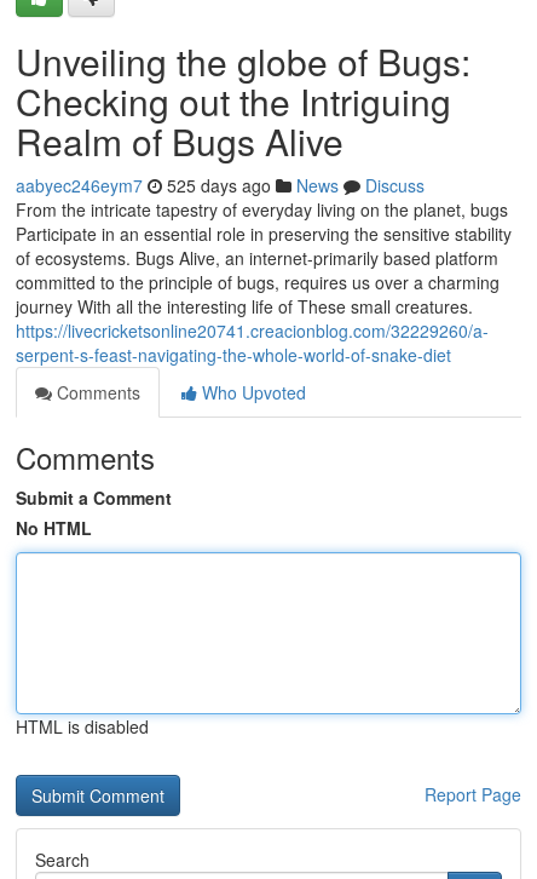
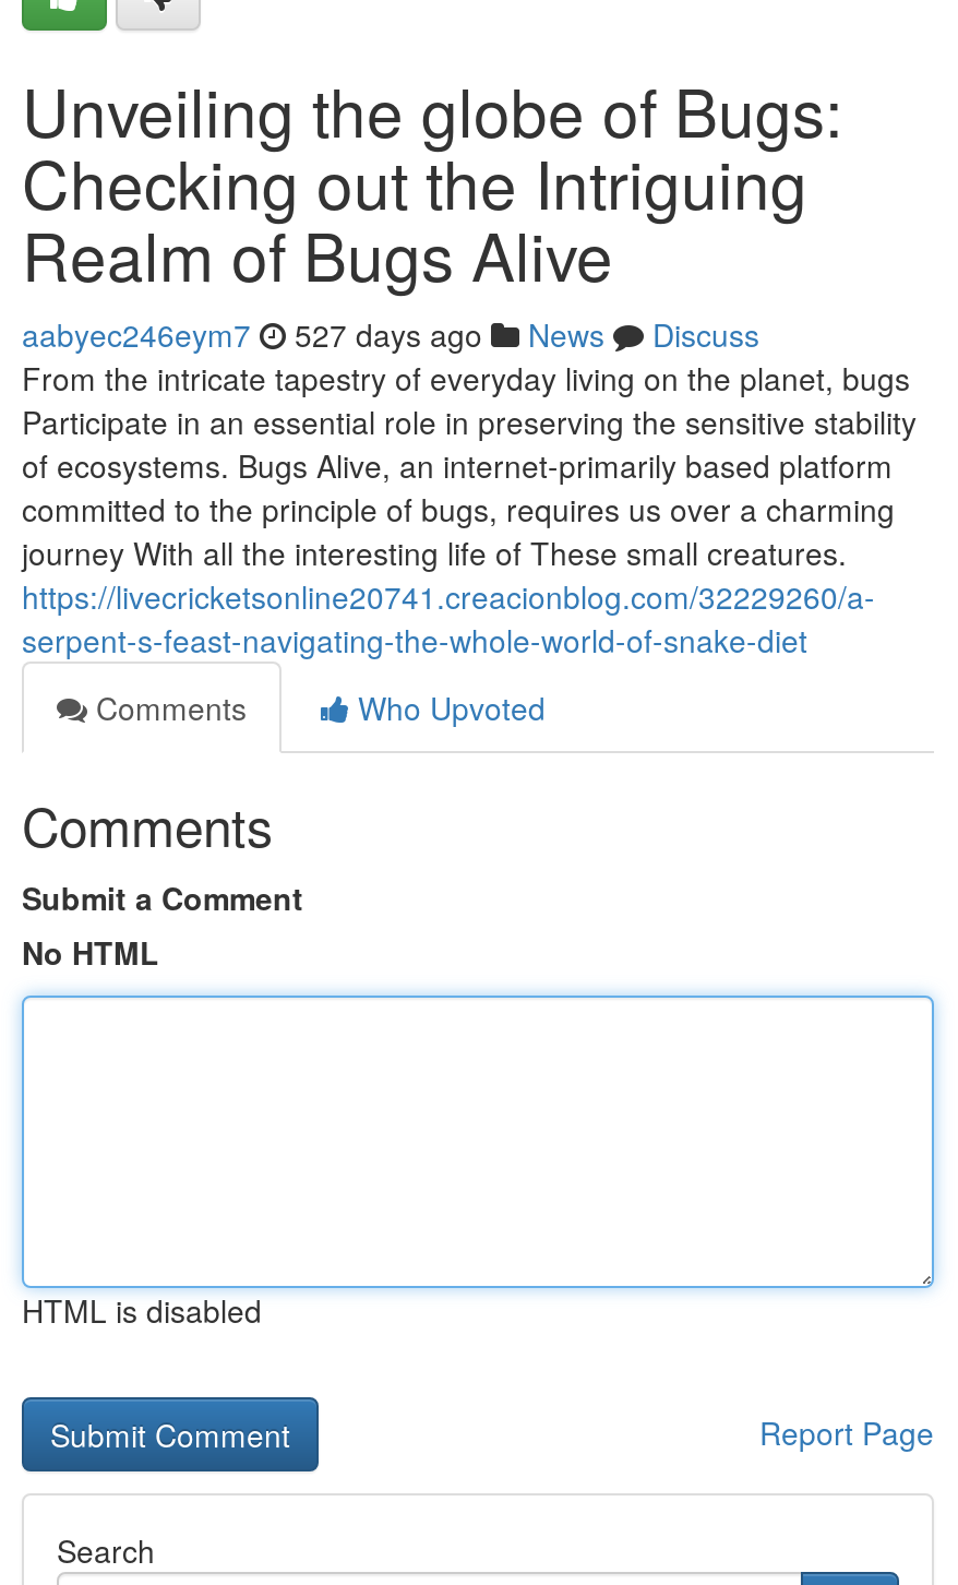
[16,173,425,197] aabyec246eym7 525 days ago News Discuss -> [22,312,759,356] aabyec246eym7 527 days ago News Discuss

